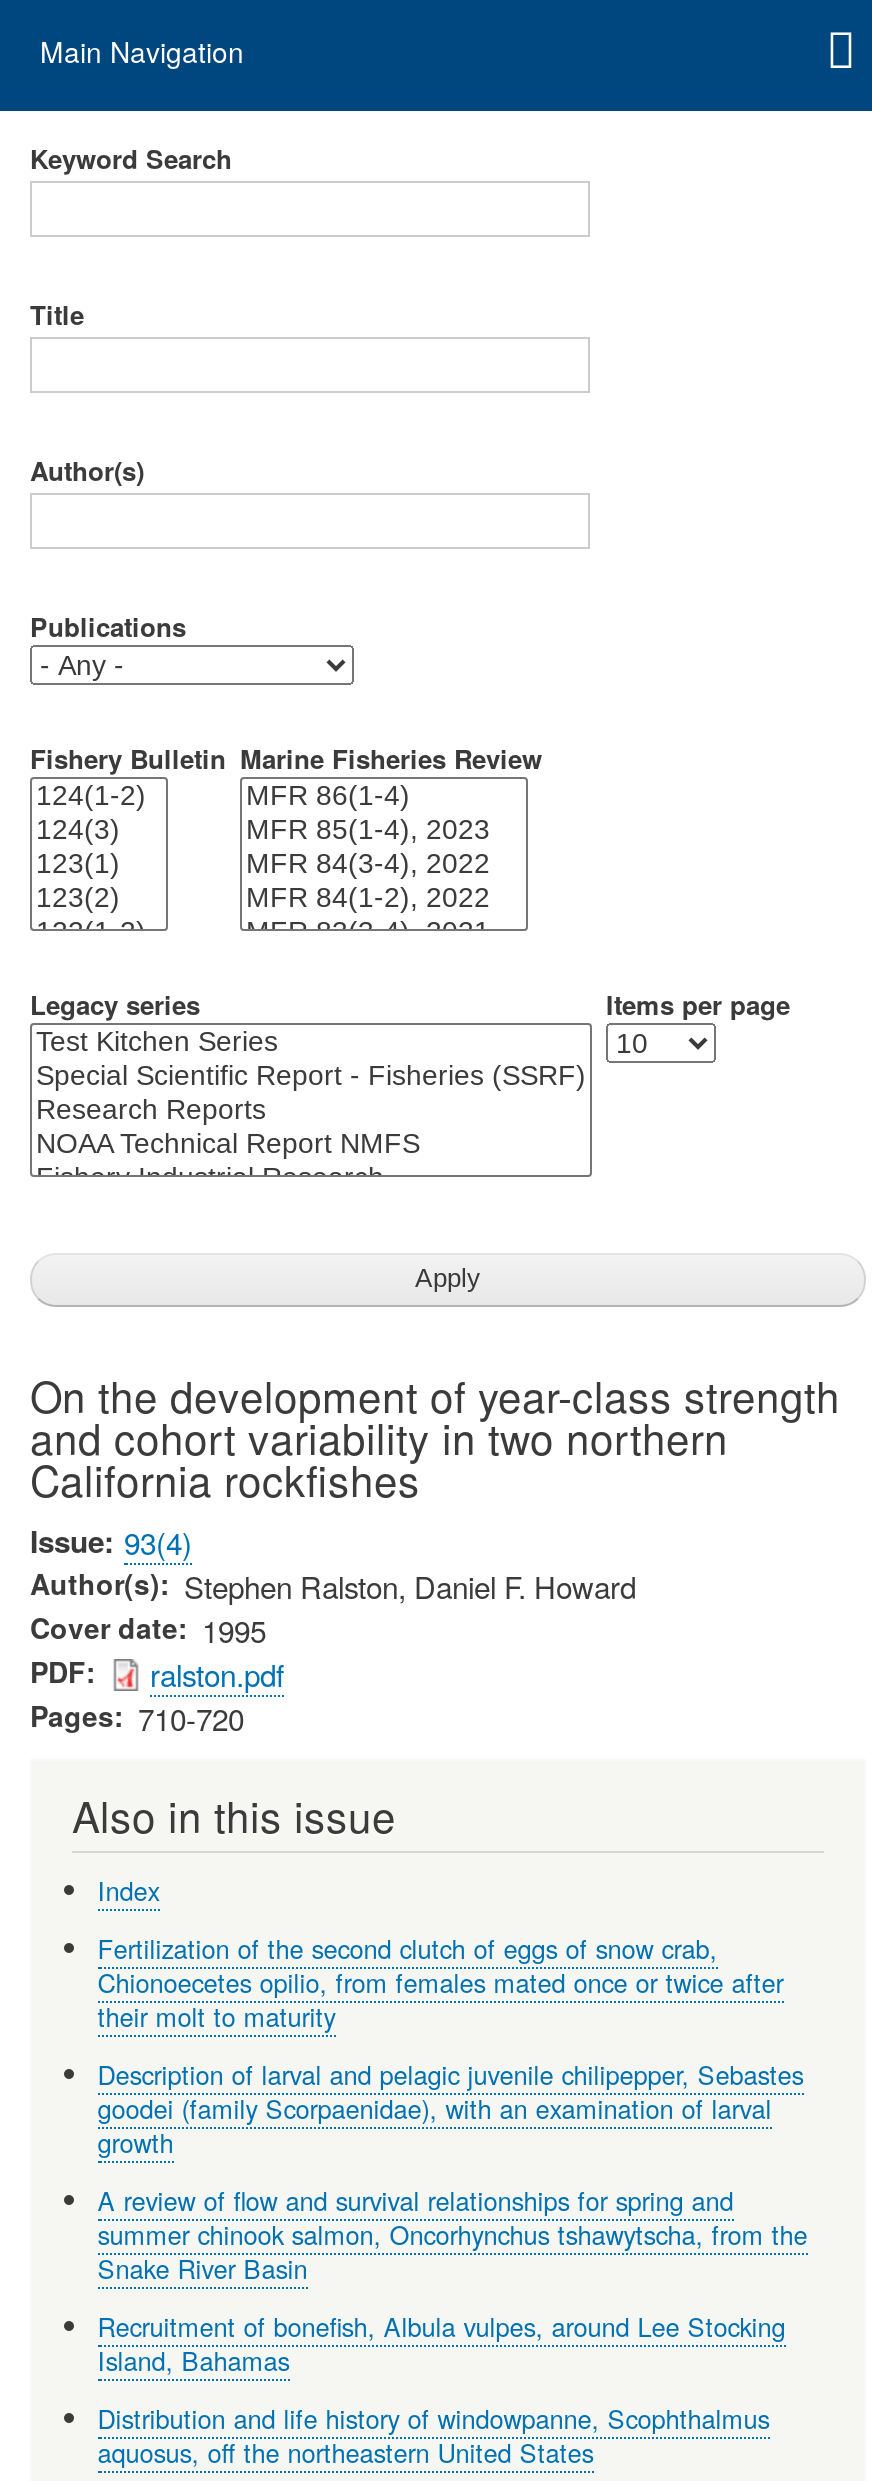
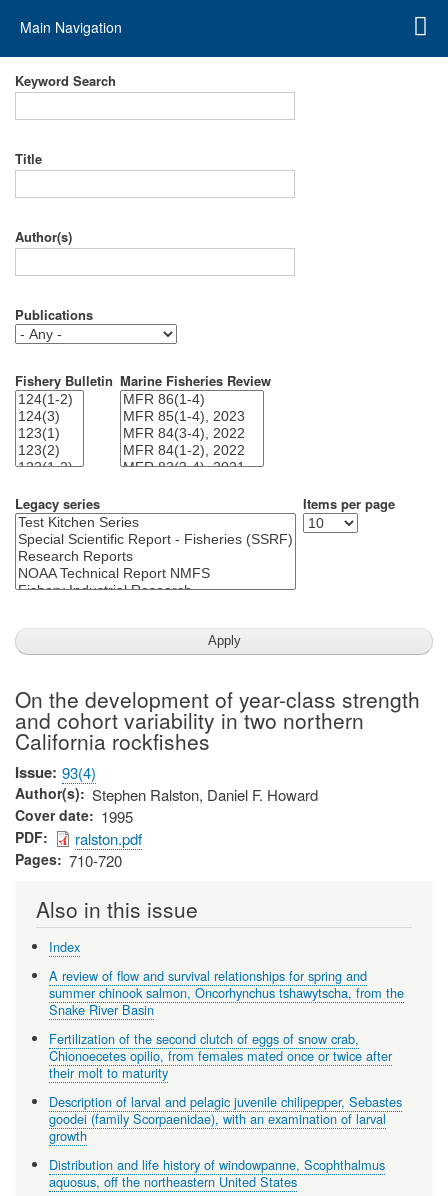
moved [98,1929,804,2127] -> [49,1029,402,1128]: Fertilization of the second clutch of eggs of snow crab, | Chionoecetes opilio, from females mated once or twice after | their molt to maturity | Description of larval and pelagic juvenile chilipepper, Sebastes | goodei (family Scorpaenidae), with an examination of larval
moved [98,2181,808,2287] -> [49,966,404,1019]: A review of flow and survival relationships for spring and | summer chinook salmon, Oncorhynchus tshawytscha, from the | Snake River Basin
[98,2307,786,2379] Recruitment of bonefish, Albula vulpes, around Lee Stocking | Island, Bahamas -> none

